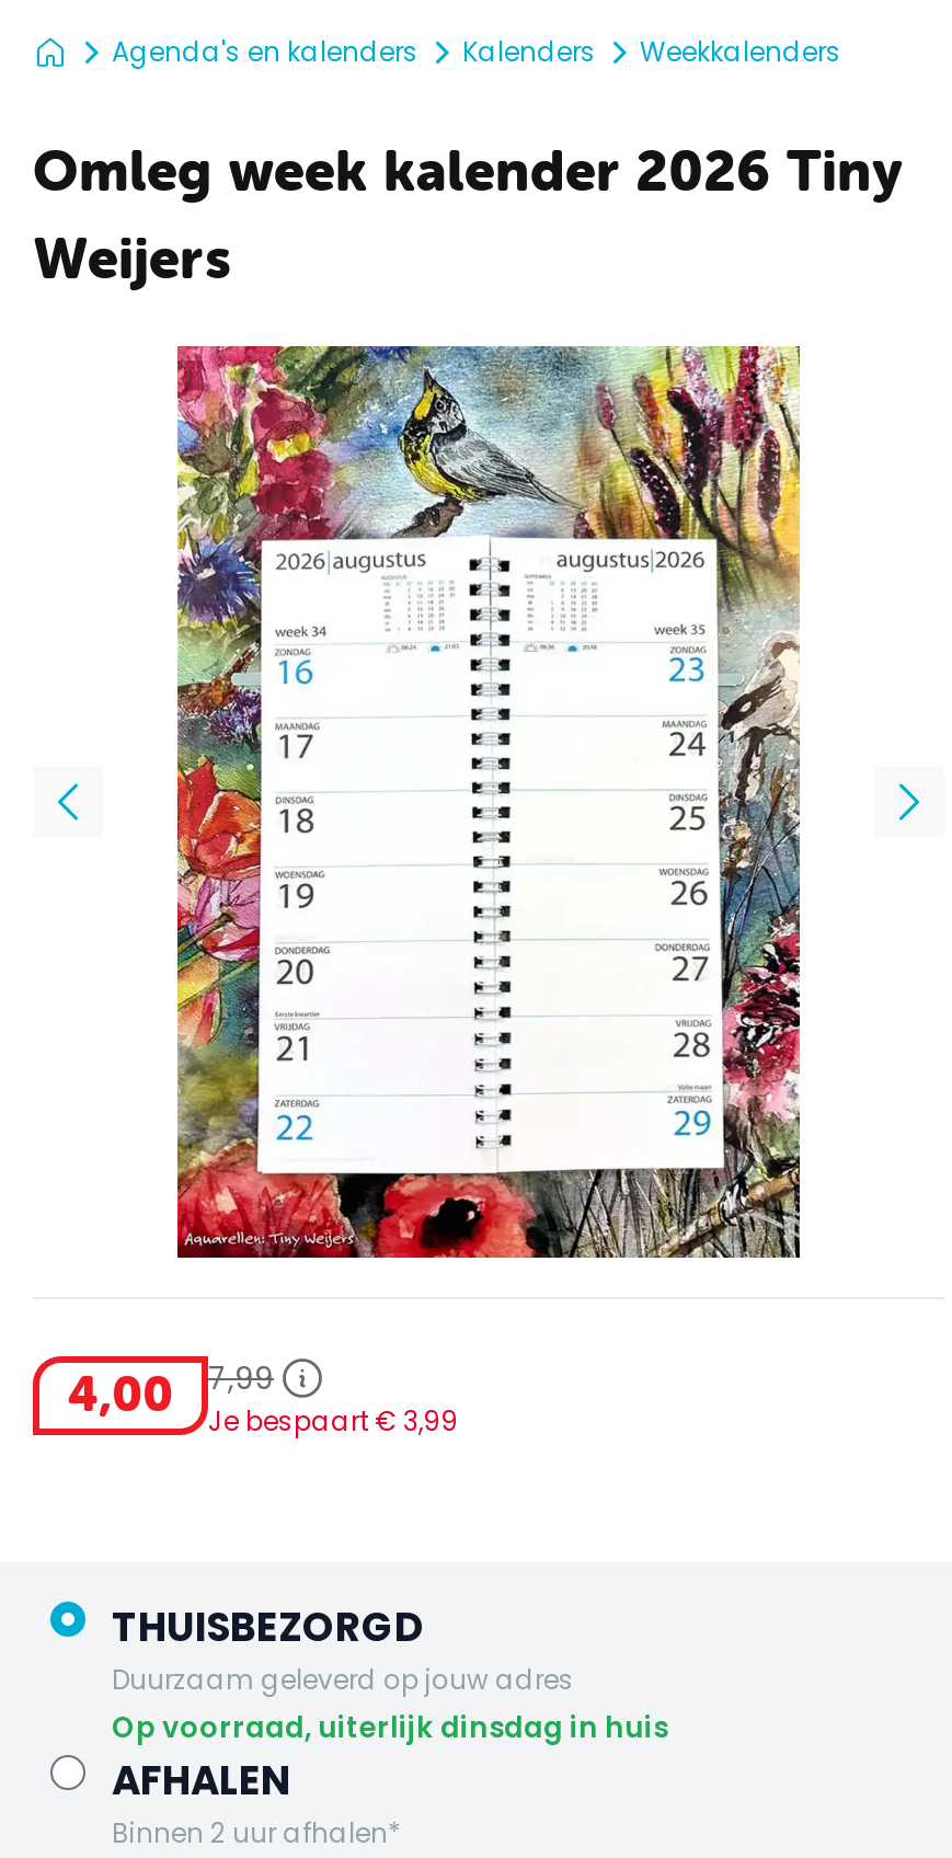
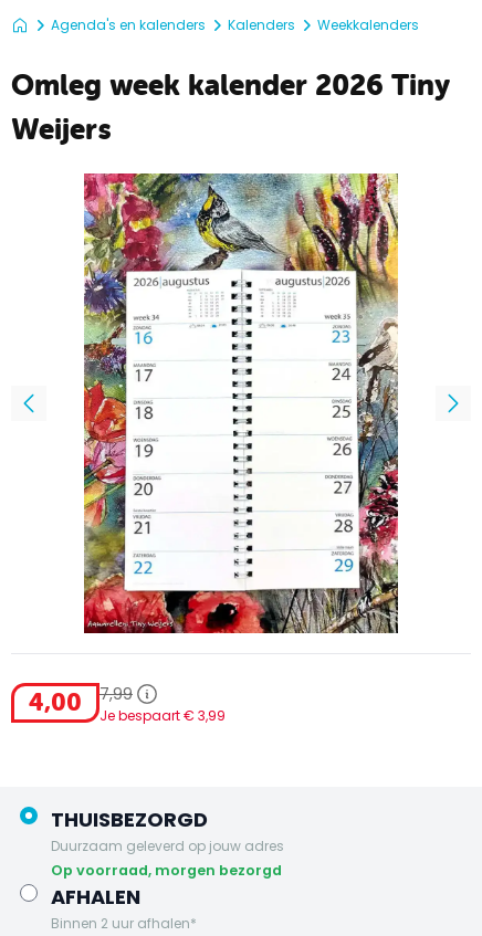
[136,1708,668,1745] op voorraad, uiterlijk dinsdag in huis -> [63,860,282,879] op voorraad, morgen bezorgd

